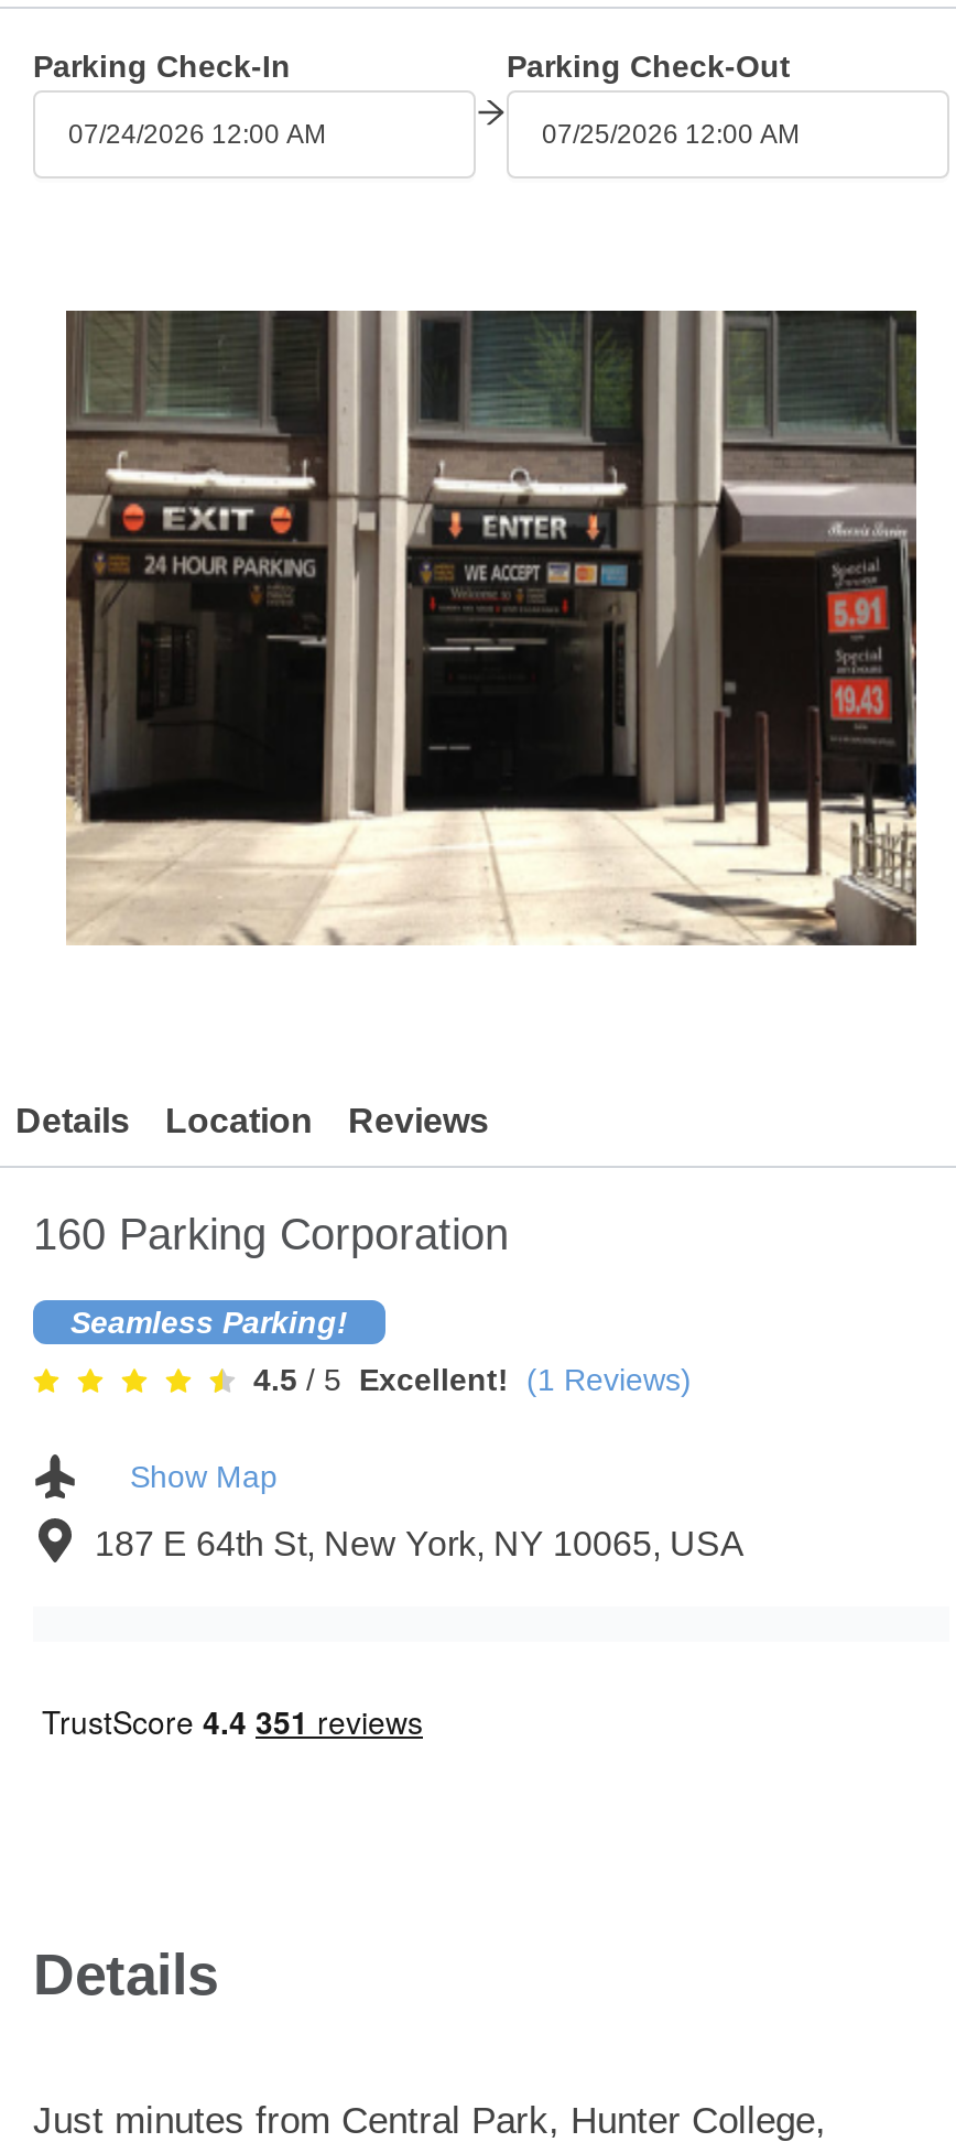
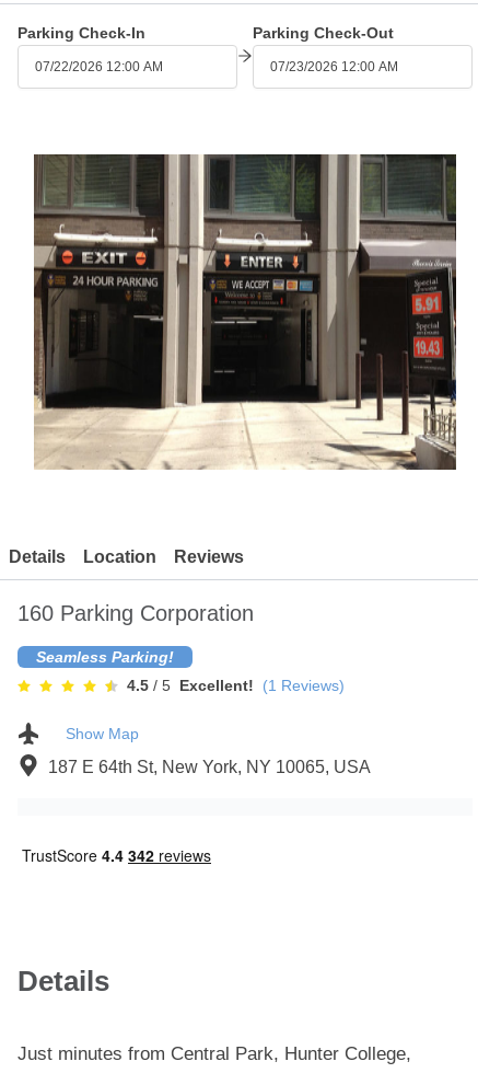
[68,119,326,150] 07/24/2026 12:00 AM -> [35,59,163,74] 07/22/2026 12:00 AM
[542,119,800,150] 07/25/2026 12:00 AM -> [270,59,398,74] 07/23/2026 12:00 AM

